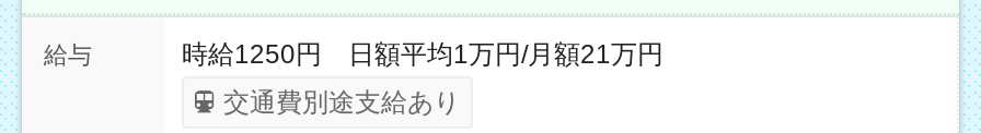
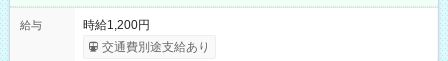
[182,39,663,70] 時給1250円 日額平均1万円/月額21万円 -> [83,18,150,32] 時給1,200円

